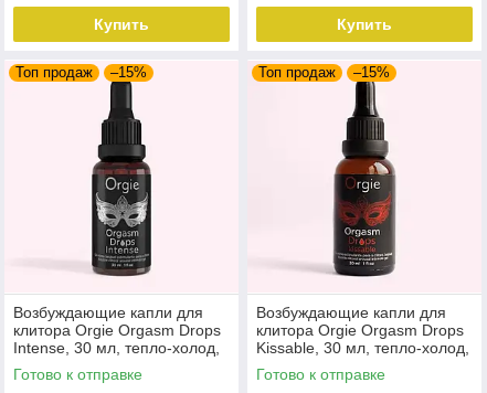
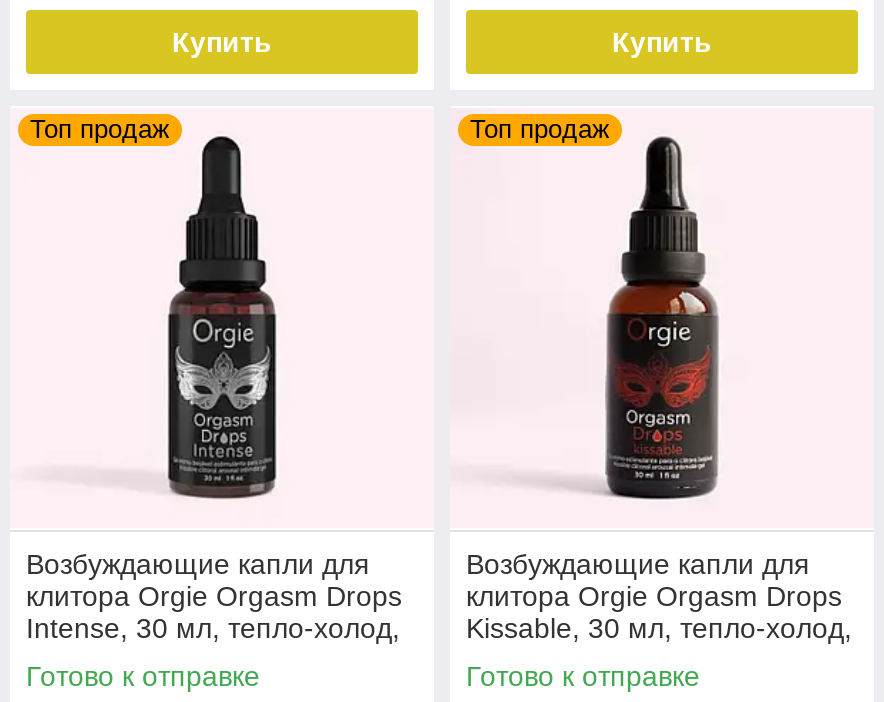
[110,64,147,81] –15% -> none
[353,64,390,81] –15% -> none

